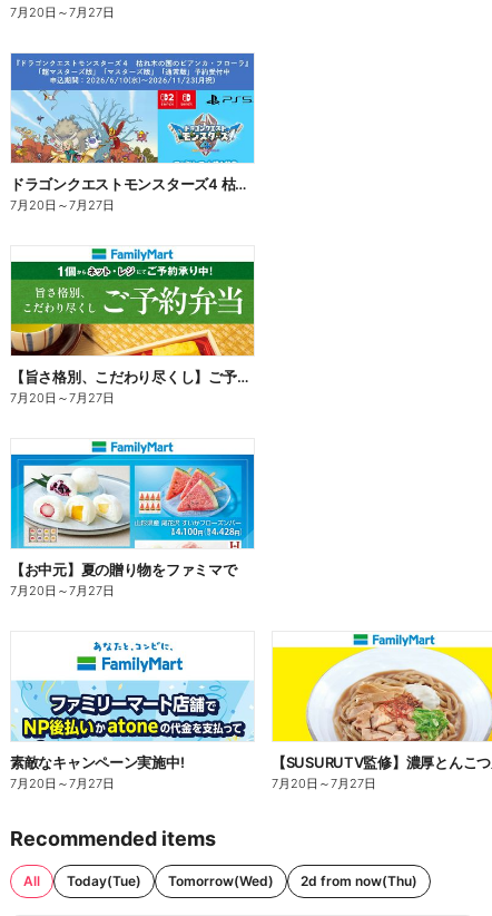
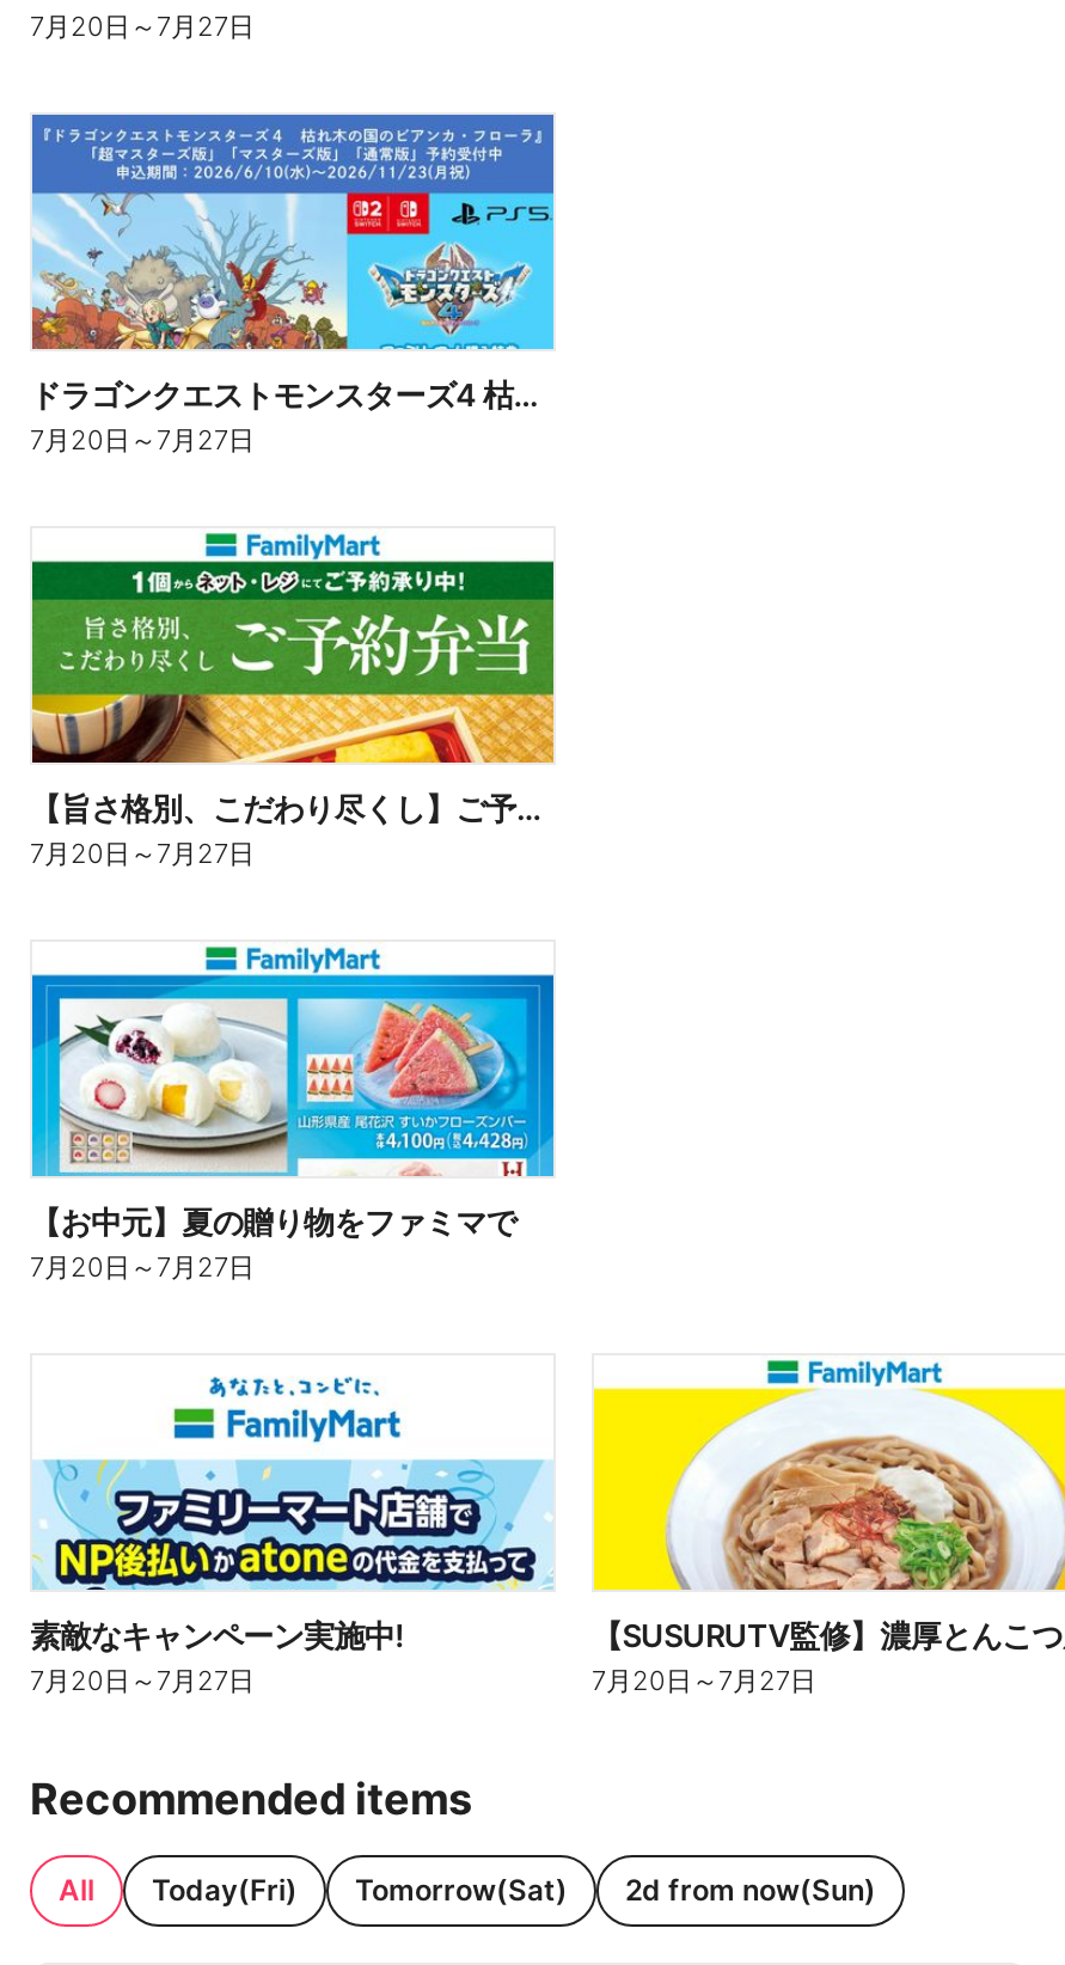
[67,872,417,889] Today(Tue) | Tomorrow(Wed) | 2d from now(Thu) -> [152,1871,876,1907] Today(Fri) | Tomorrow(Sat) | 2d from now(Sun)

